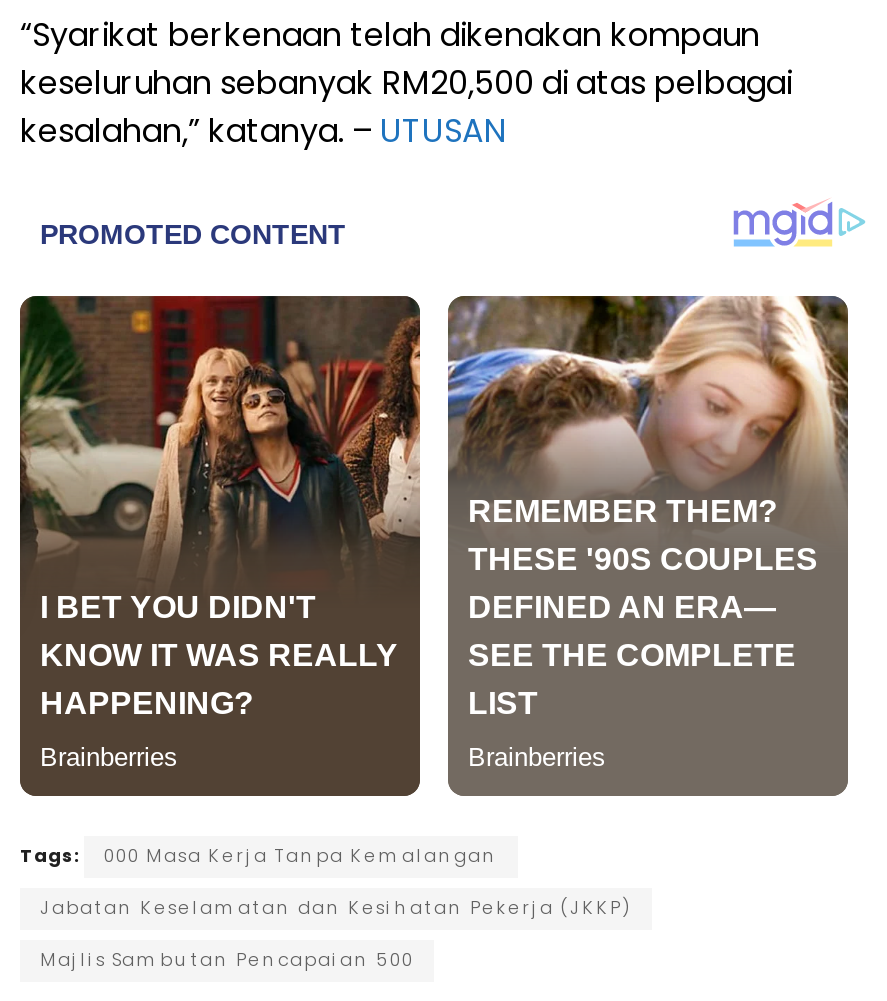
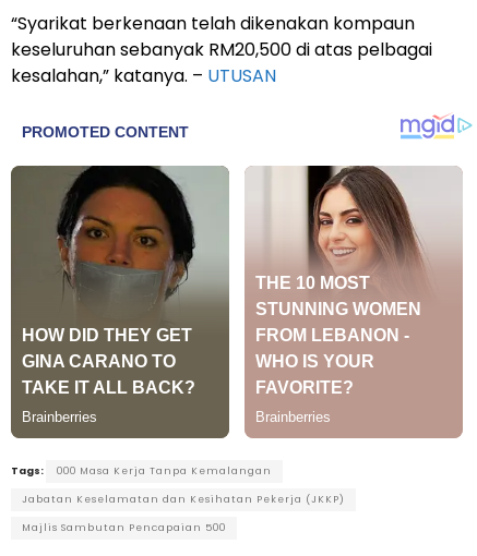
[22,294,422,792] [image] -> [11,165,229,435] [image]
[446,294,850,796] [image] -> [245,166,463,438] [image]

